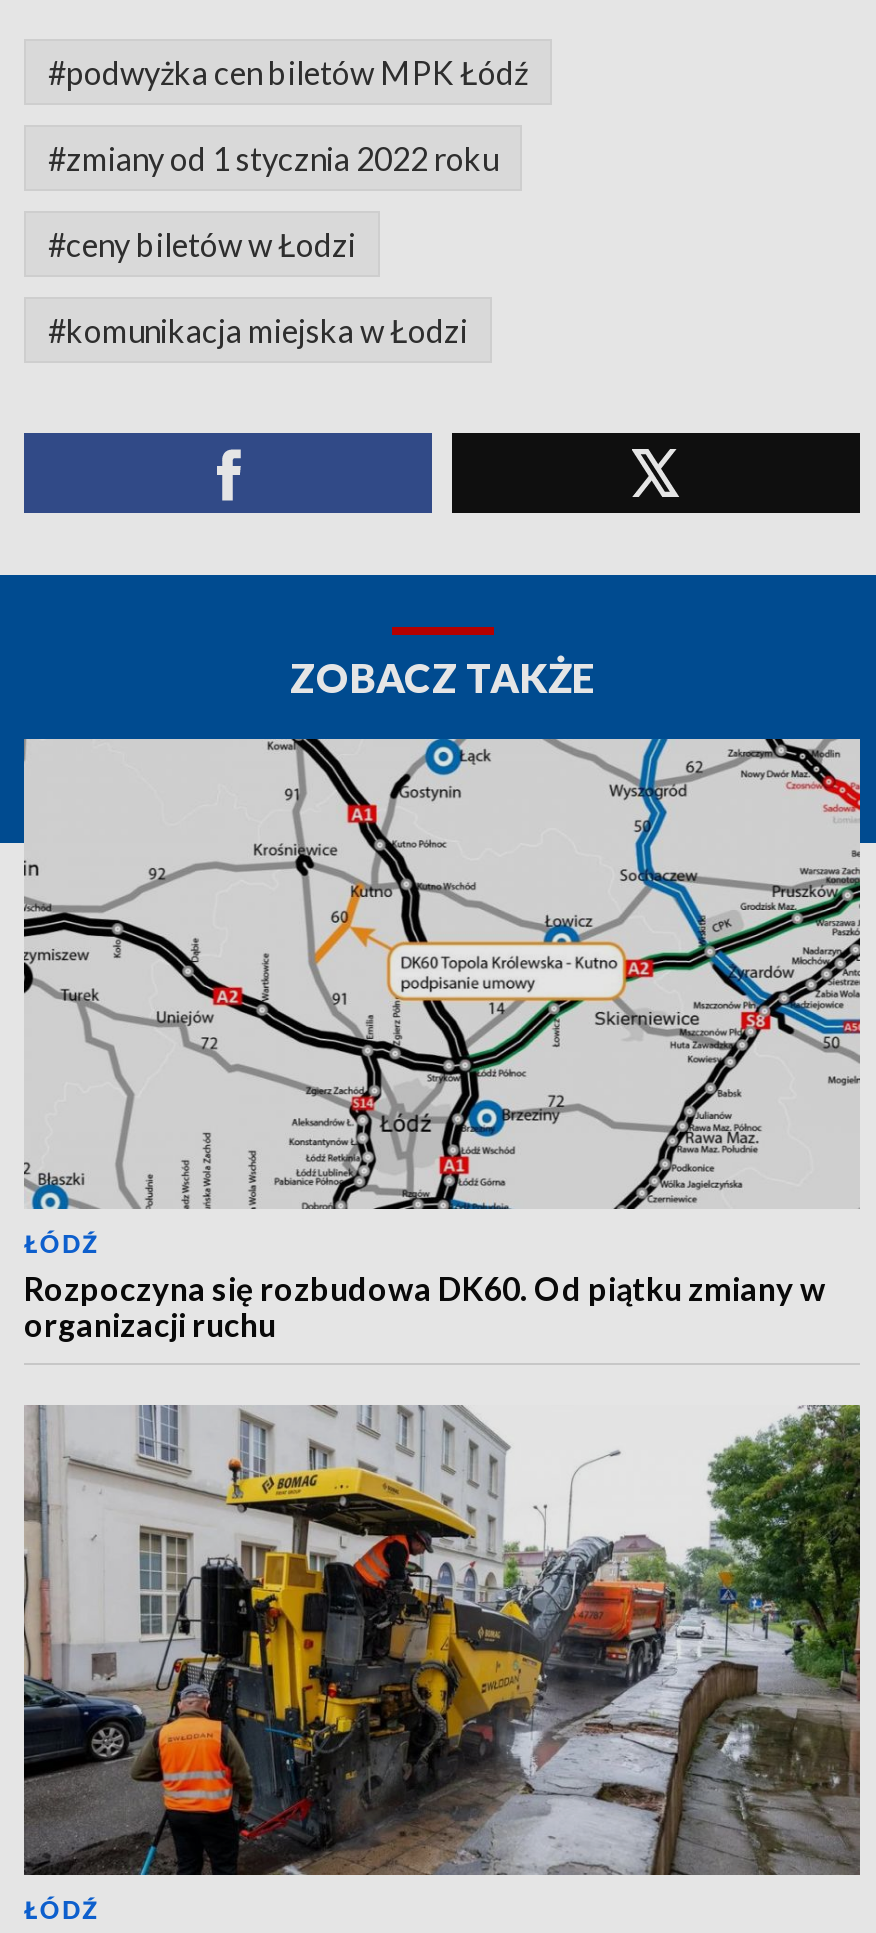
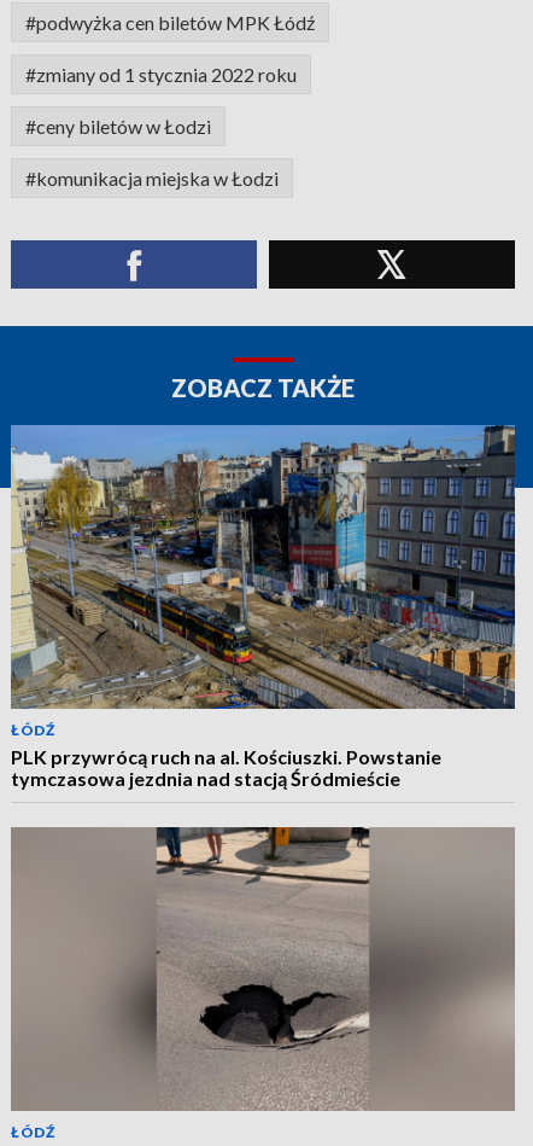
[22,737,862,1343] [image] | Rozpoczyna się rozbudowa DK60. Od piątku zmiany w | organizacji ruchu -> [11,424,516,790] [image] | PLK przywrócą ruch na al. Kościuszki. Powstanie | tymczasowa jezdnia nad stacją Śródmieście
[24,1405,860,1877] [image] -> [12,826,515,1111] [image]

